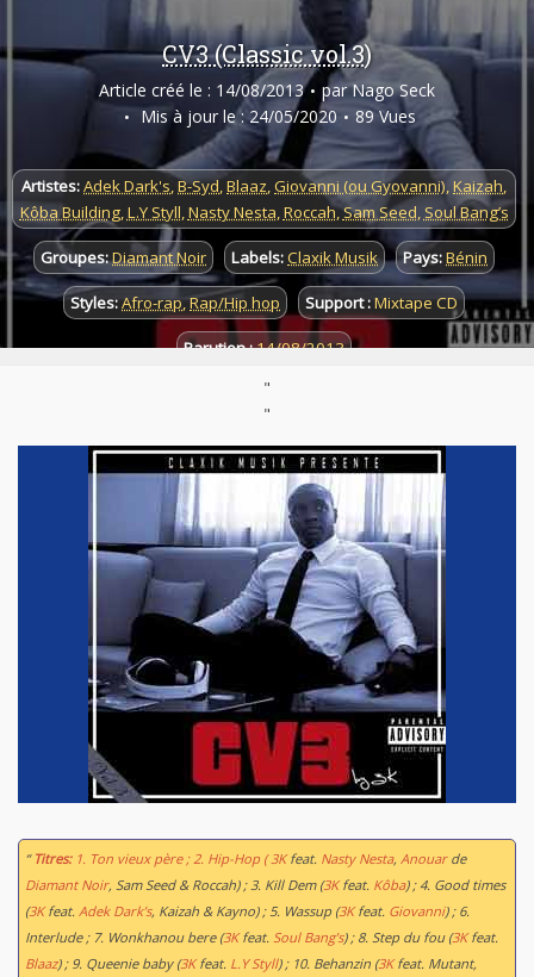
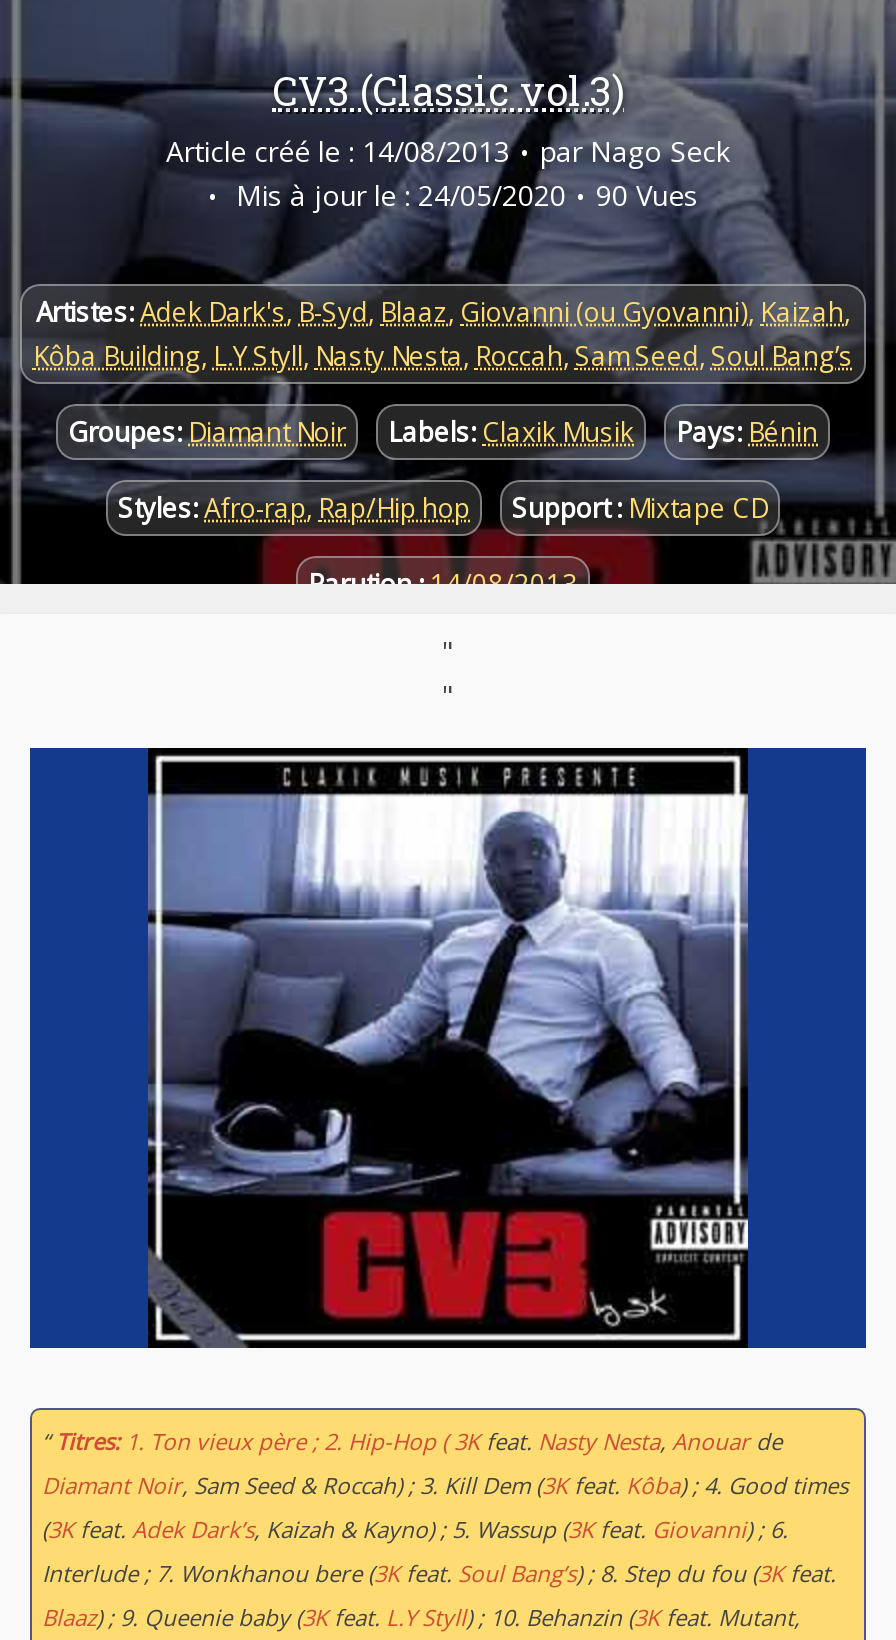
[136,105,416,127] Mis à jour le : 24/05/2020 89 Vues -> [228,176,698,214] Mis à jour le : 24/05/2020 90 Vues

